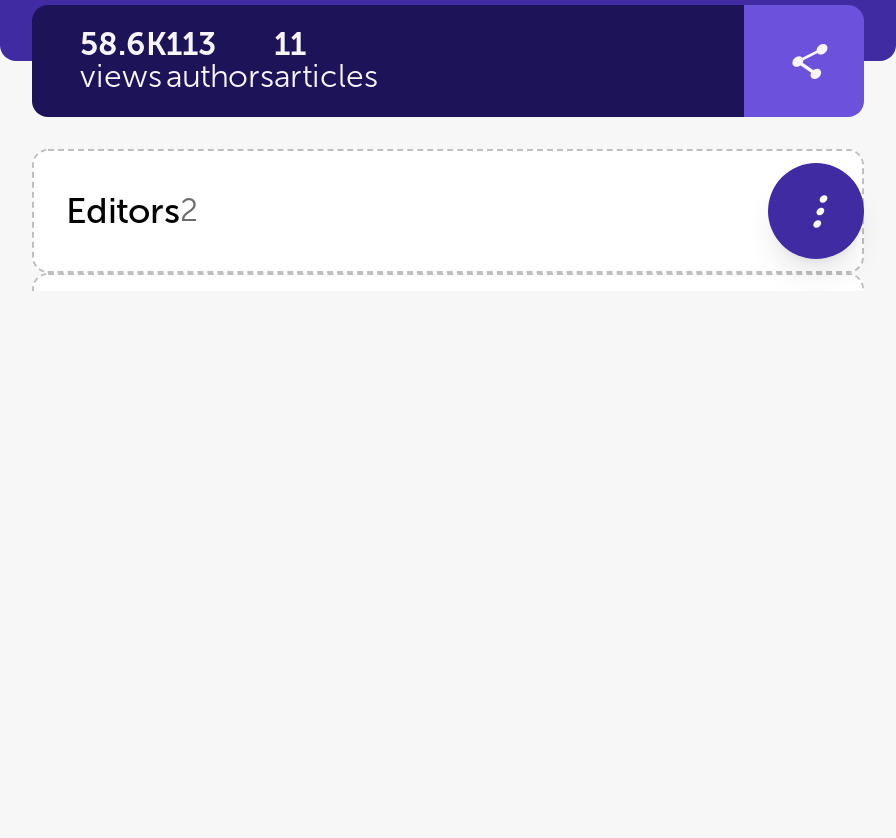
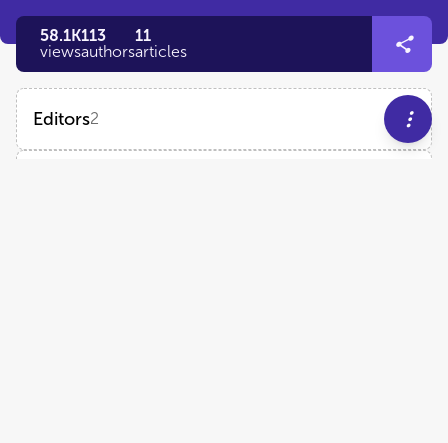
[80,25,306,63] 58.6K 113 11 -> [40,26,151,45] 58.1K 113 11

